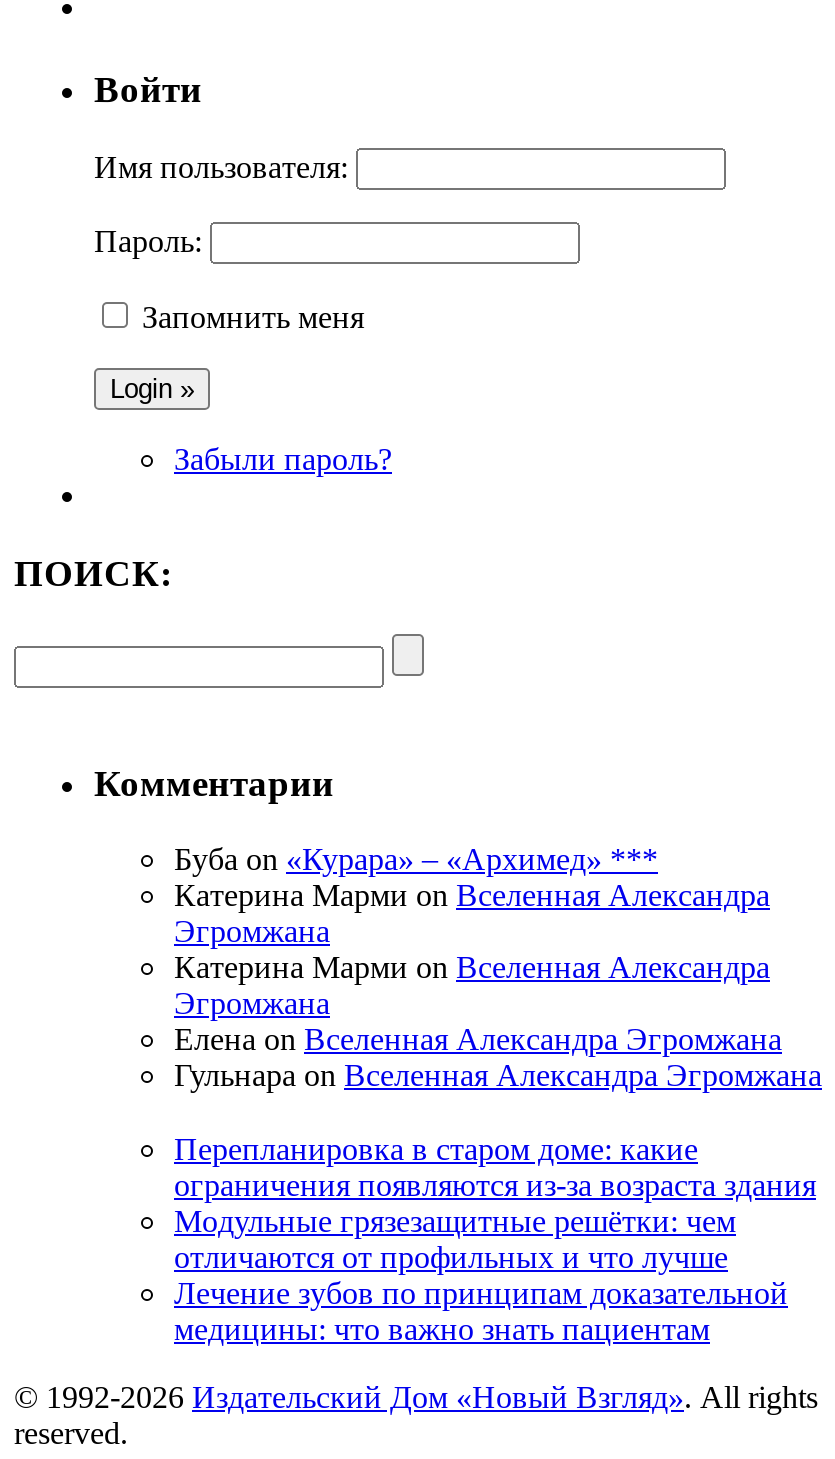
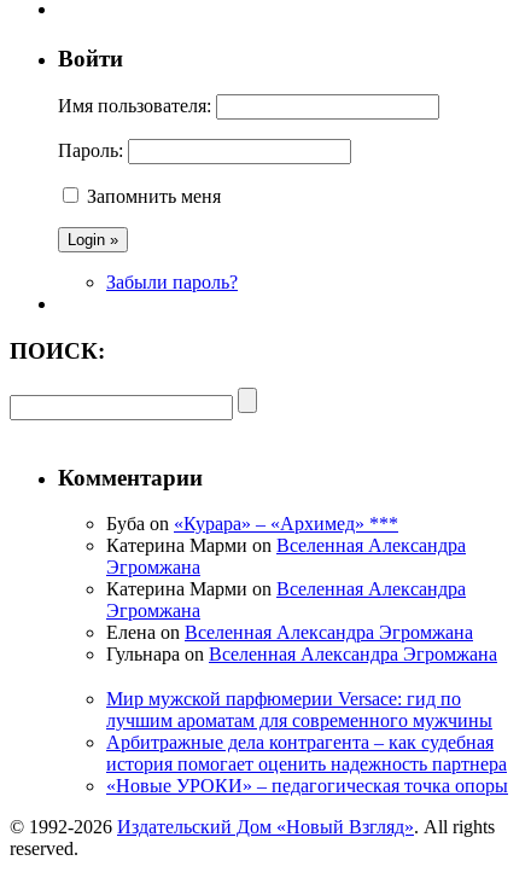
[174,1132,816,1346] Перепланировка в старом доме: какие | ограничения появляются из-за возраста здания | Модульные грязезащитные решётки: чем | отличаются от профильных и что лучше | Лечение зубов по принципам доказательной | медицины: что важно знать пациентам -> [106,689,508,796] Мир мужской парфюмерии Versace: гид по | лучшим ароматам для современного мужчины | Арбитражные дела контрагента – как судебная | история помогает оценить надежность партнера | «Новые УРОКИ» – педагогическая точка опоры

